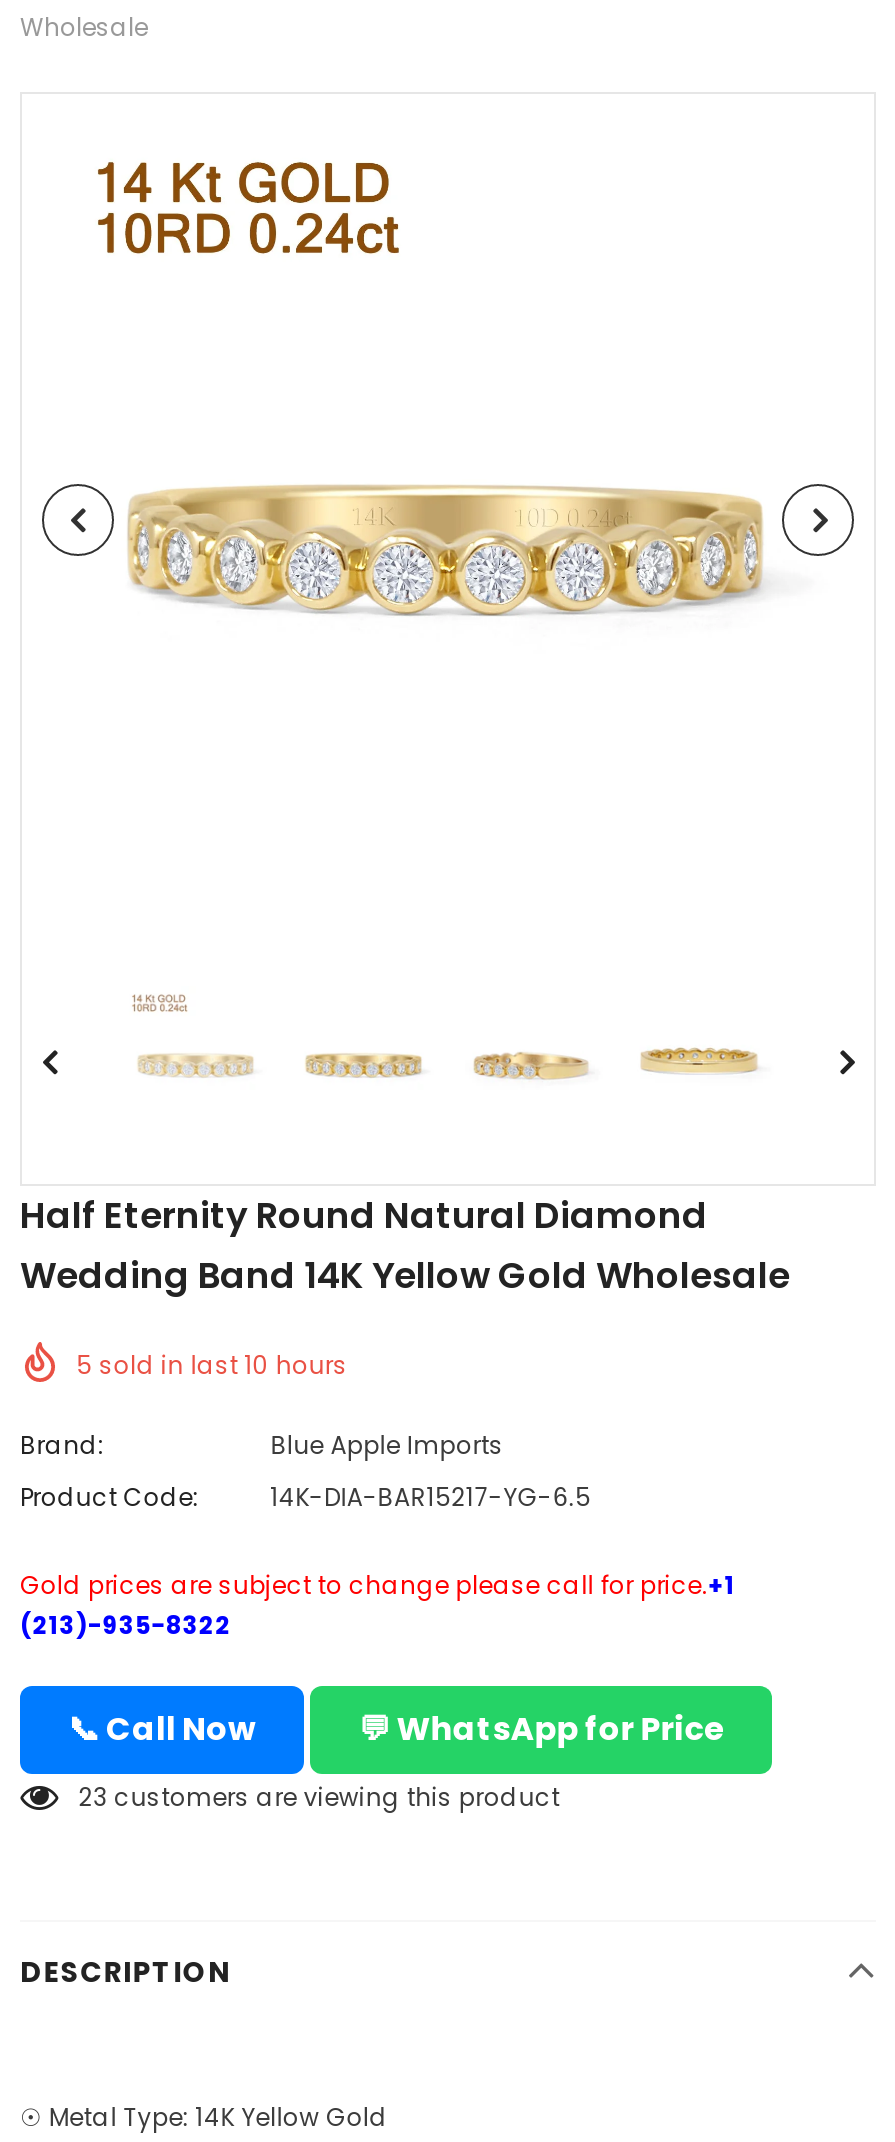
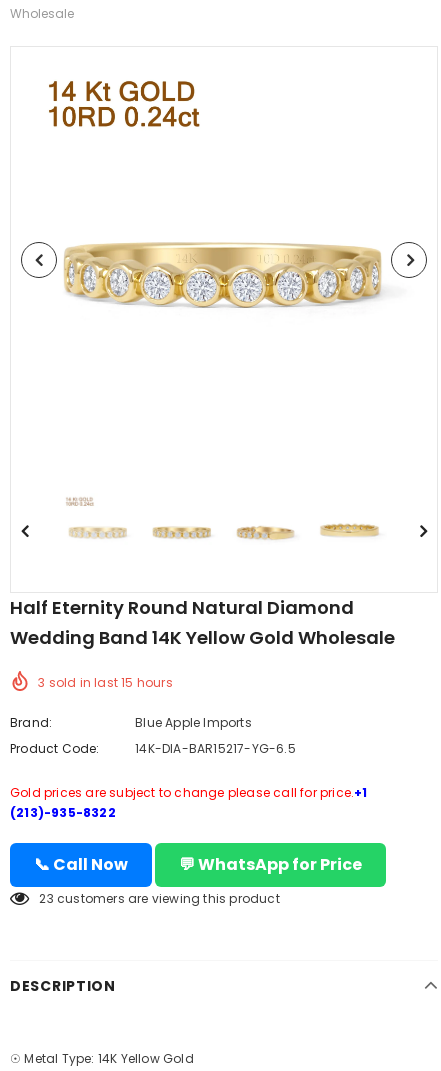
[76,1348,348,1382] 5 sold in last 10 hours -> [38,674,173,691] 3 sold in last 15 hours

